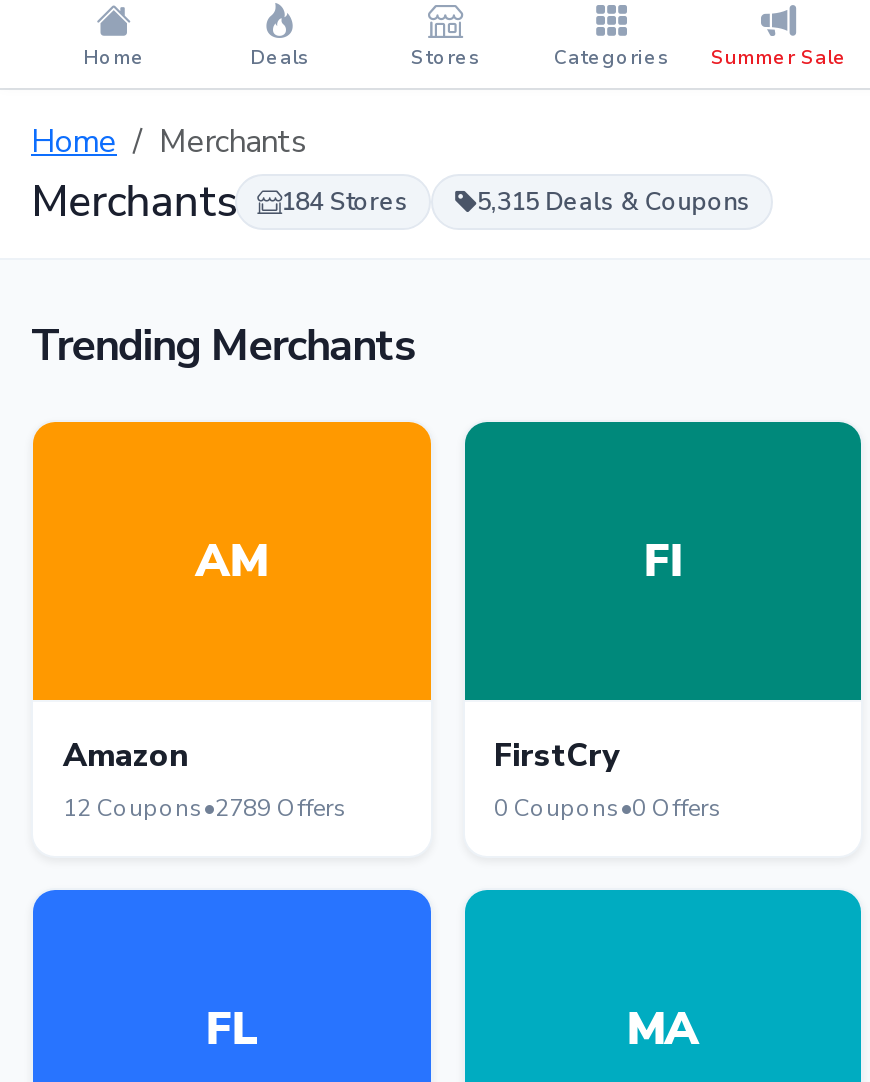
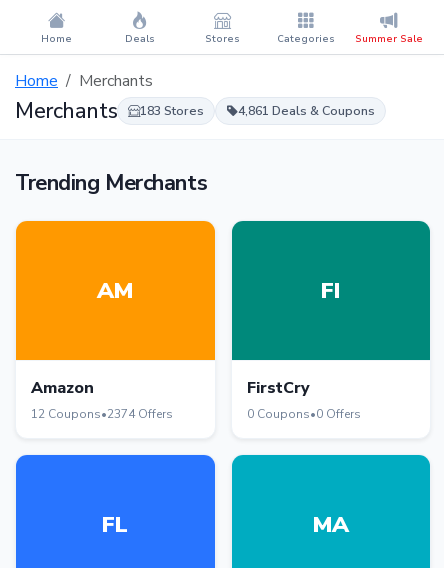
[281,184,409,218] 184 Stores -> [140,102,204,119] 183 Stores
[477,184,751,218] 5,315 Deals & Coupons -> [238,102,375,119] 4,861 Deals & Coupons
[63,792,347,824] 12 Coupons•2789 Offers -> [31,406,173,422] 12 Coupons•2374 Offers

